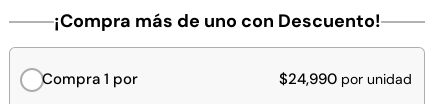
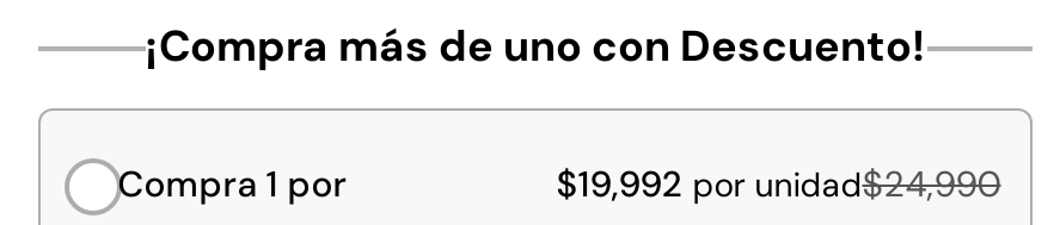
[279,69,412,89] $24,990 por unidad -> [556,161,1001,209] $19,992 por unidad$24,990

